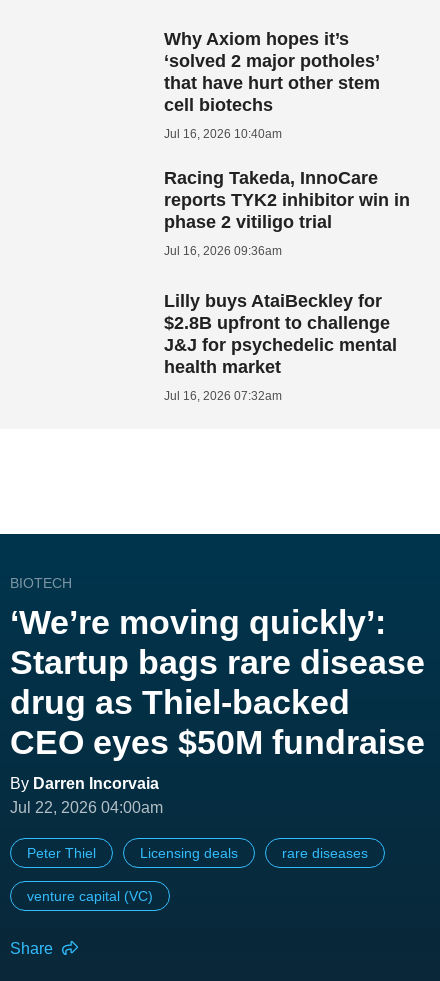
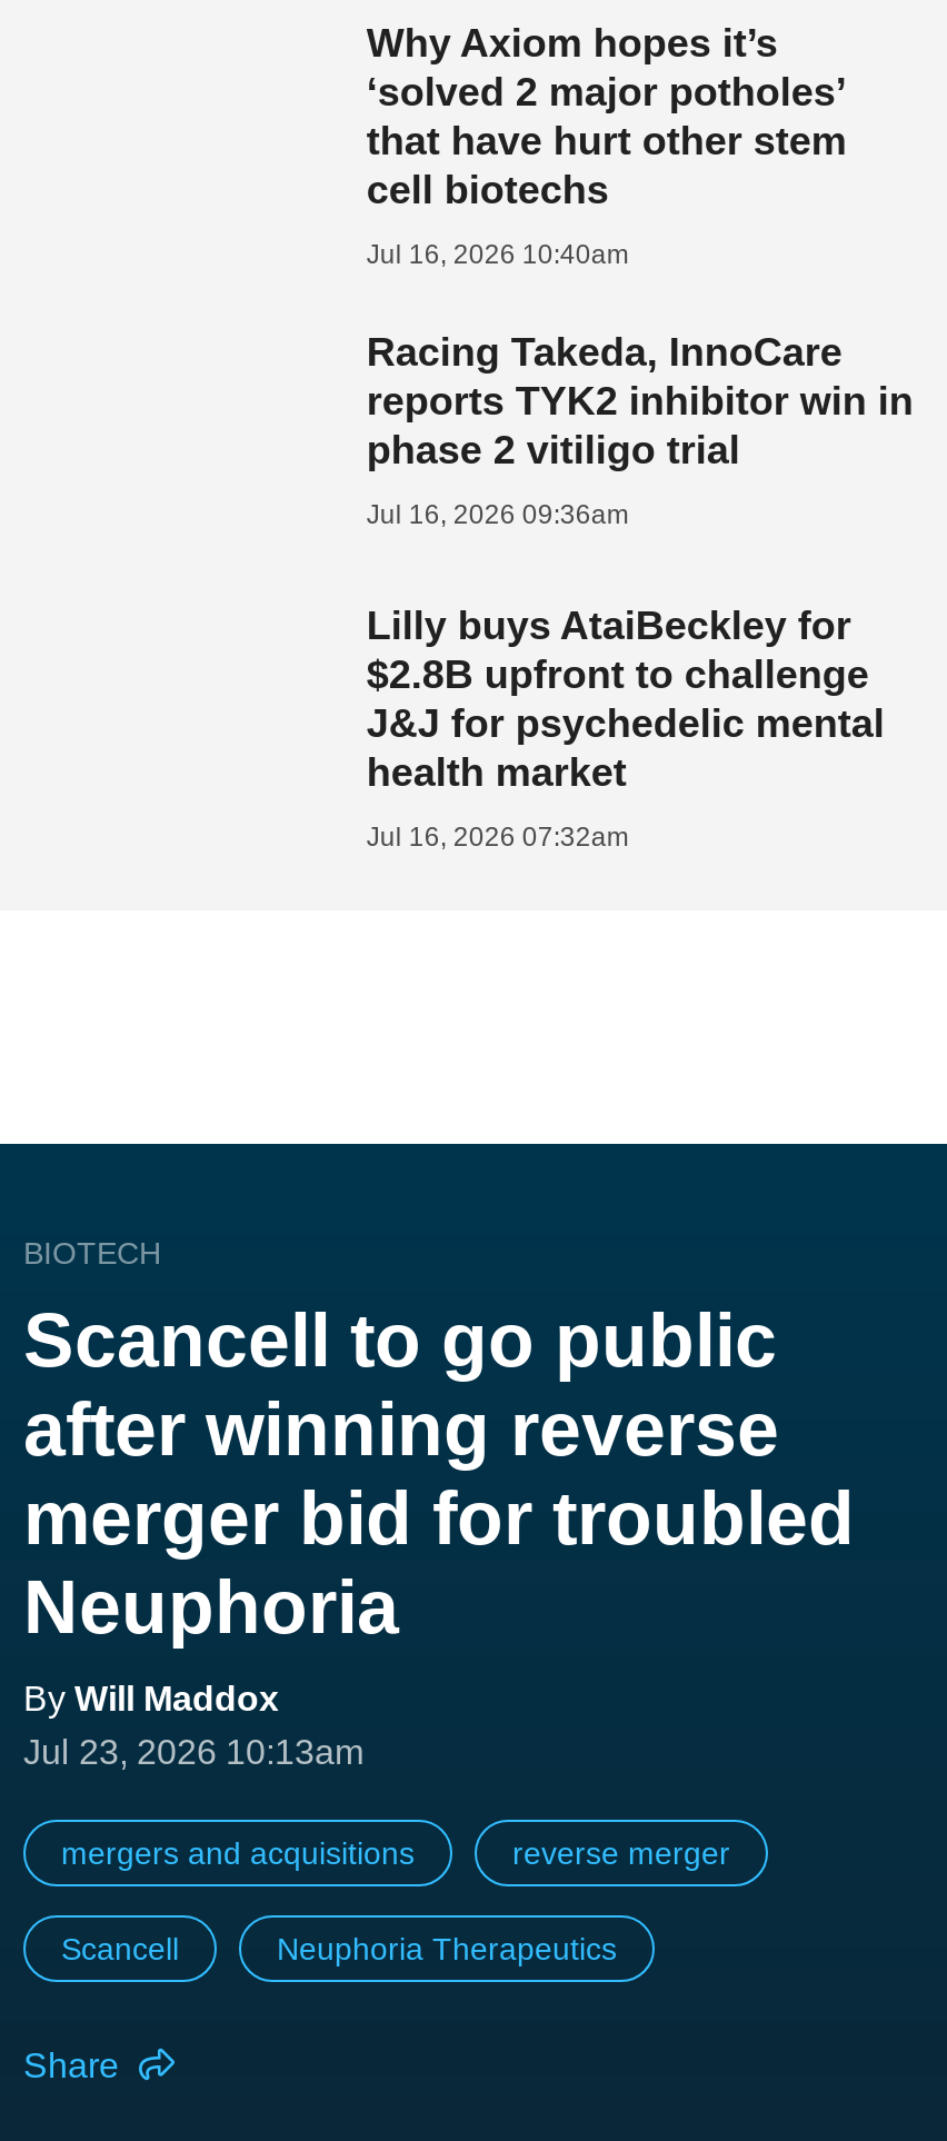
[10,603,425,816] ‘We’re moving quickly’: | Startup bags rare disease | drug as Thiel-backed | CEO eyes $50M fundraise | By Darren Incorvaia | Jul 22, 2026 04:00am -> [23,1297,855,1770] Scancell to go public | after winning reverse | merger bid for troubled | Neuphoria | By Will Maddox | Jul 23, 2026 10:13am
[27,845,368,861] Peter Thiel | Licensing deals | rare diseases -> [61,1835,730,1870] mergers and acquisitions | reverse merger
[27,888,153,904] venture capital (VC) -> [61,1930,617,1966] Scancell | Neuphoria Therapeutics

